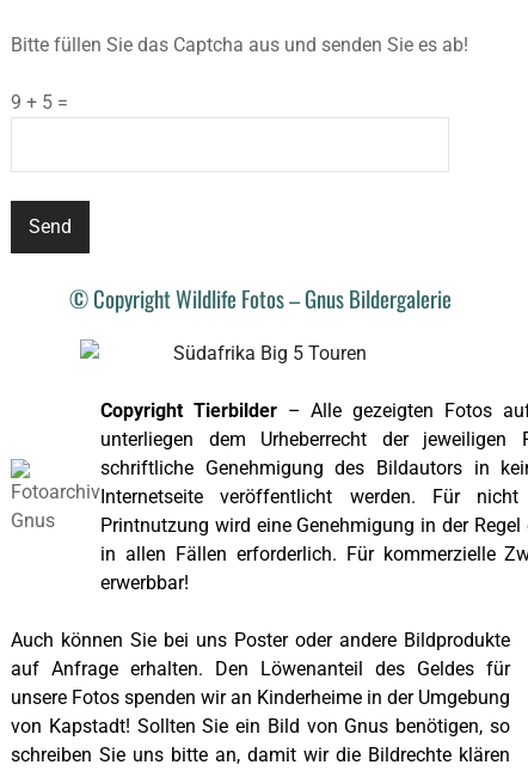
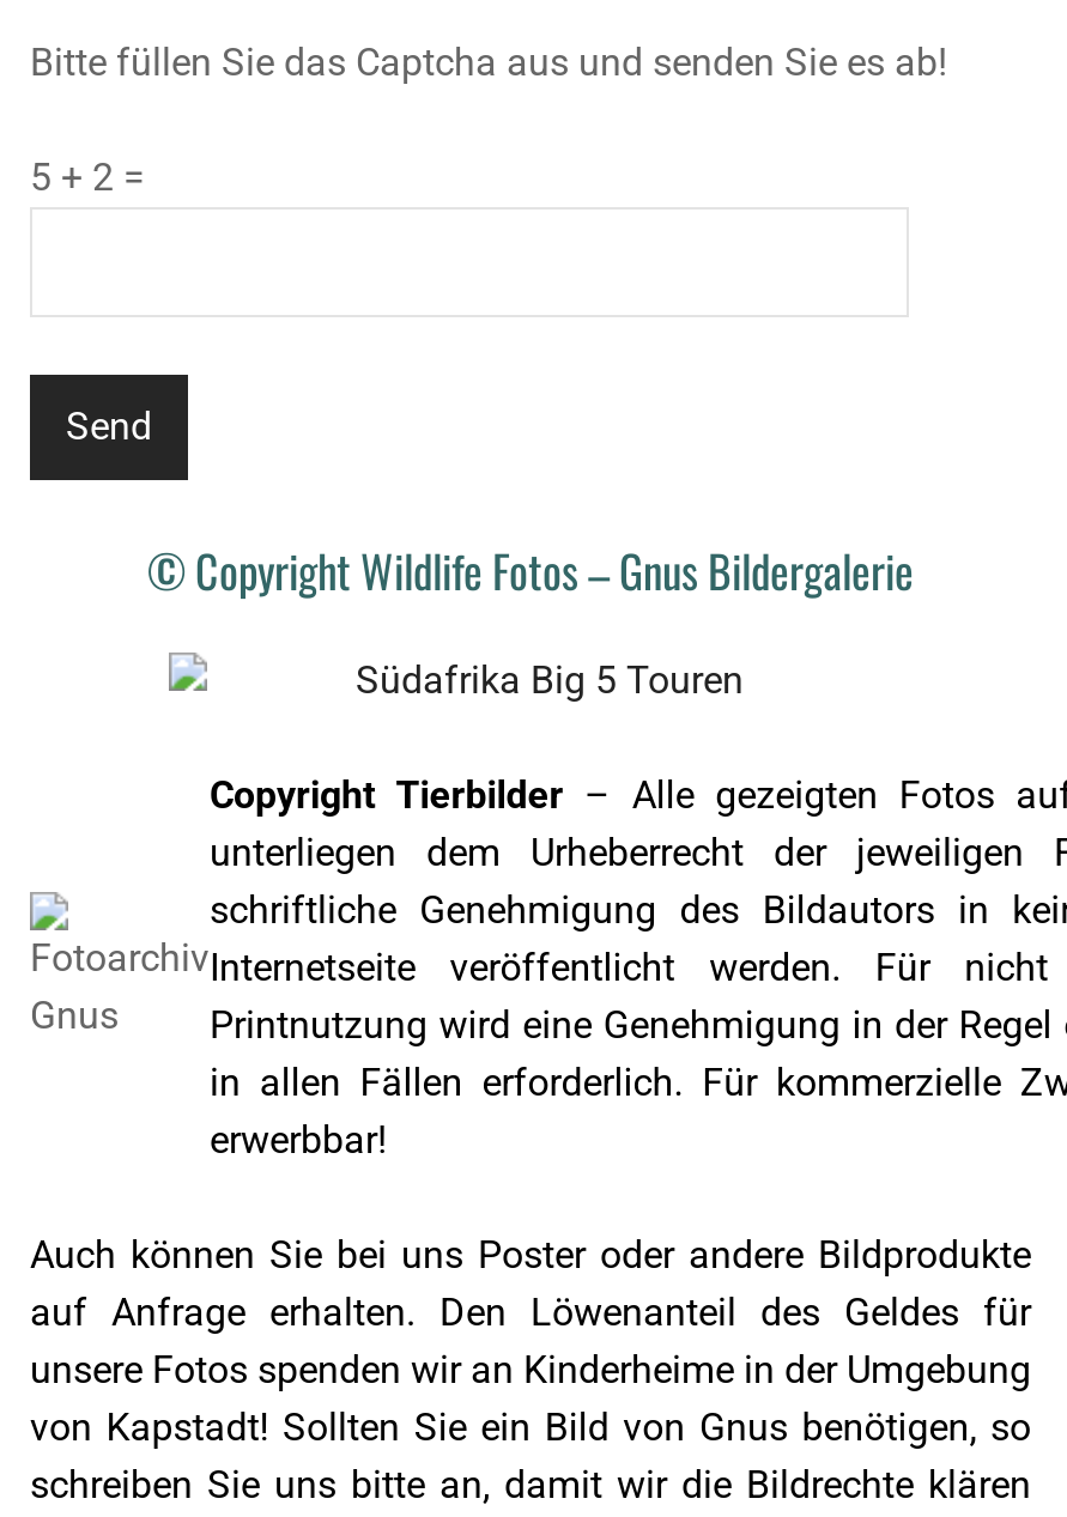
[11,91,68,114] 9 + 5 = -> [30,155,145,200] 5 + 2 =

